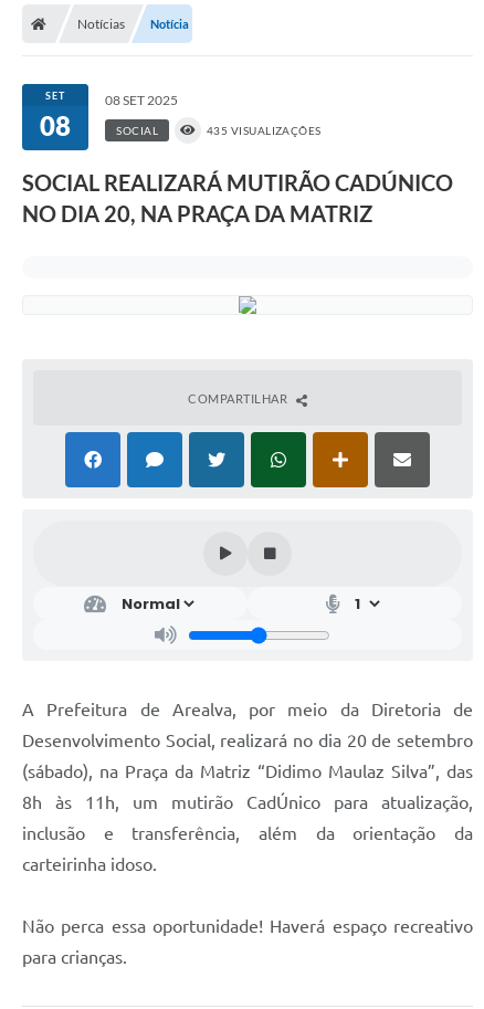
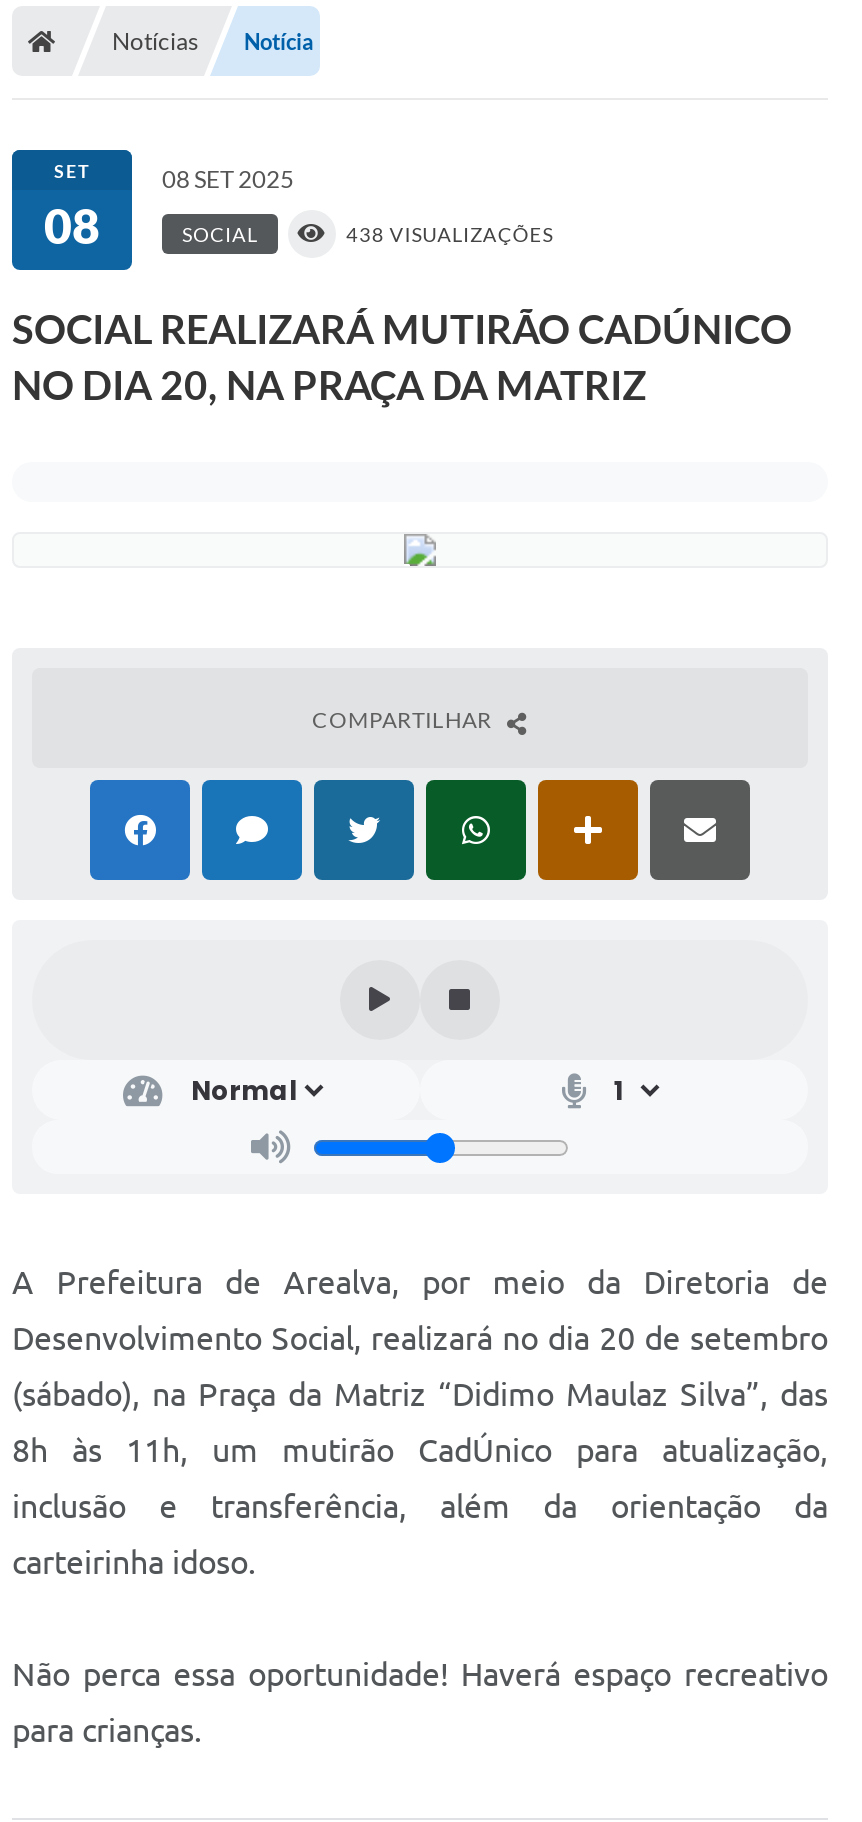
[207,124,321,138] 435 VISUALIZAÇÕES -> [346,223,553,247] 438 VISUALIZAÇÕES

